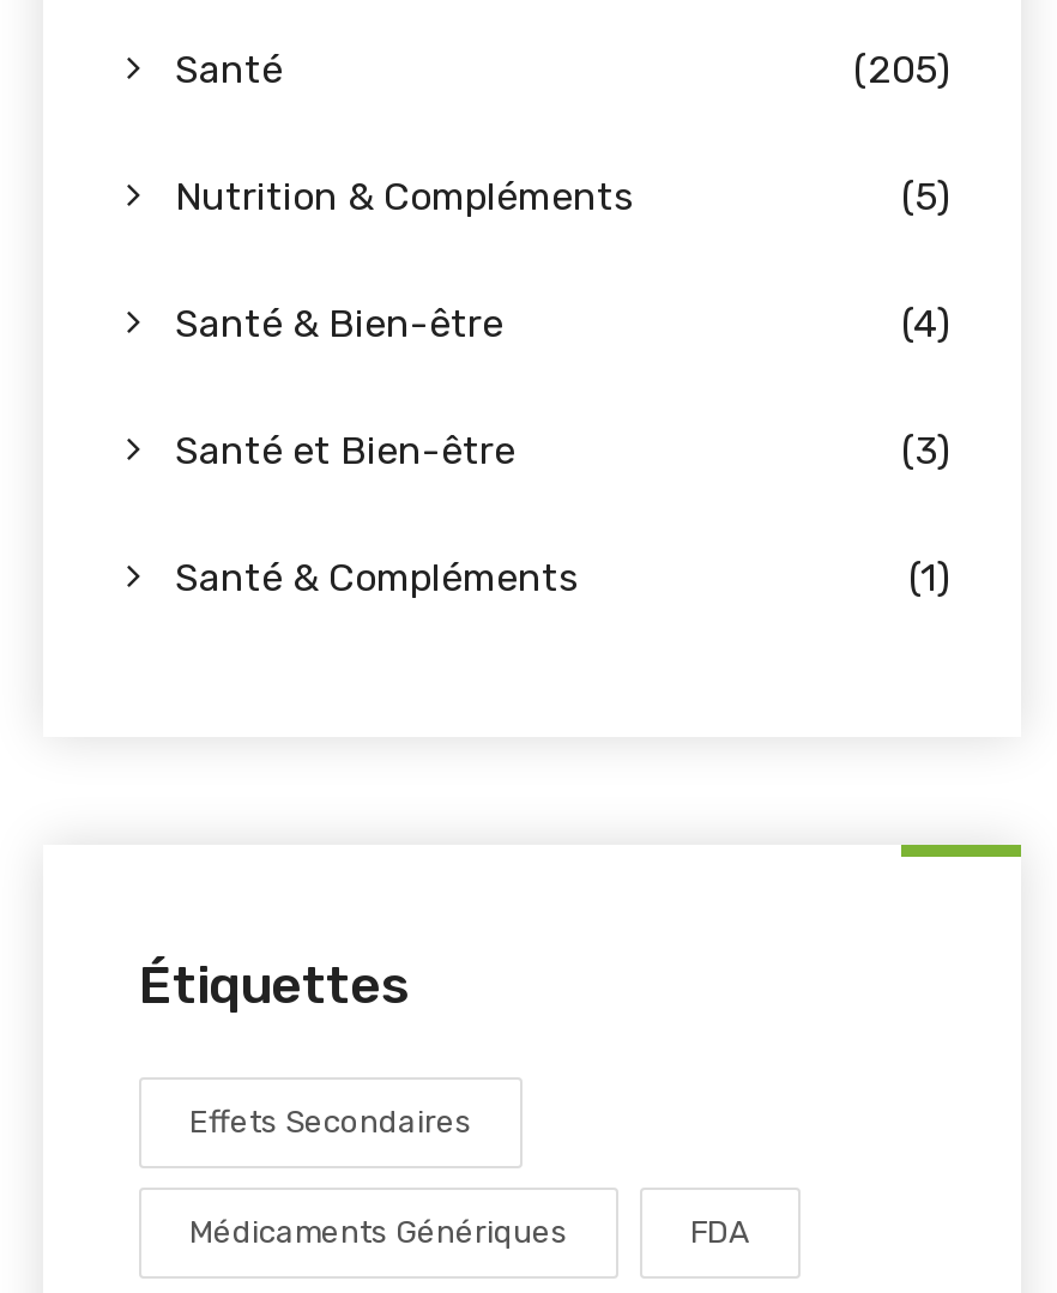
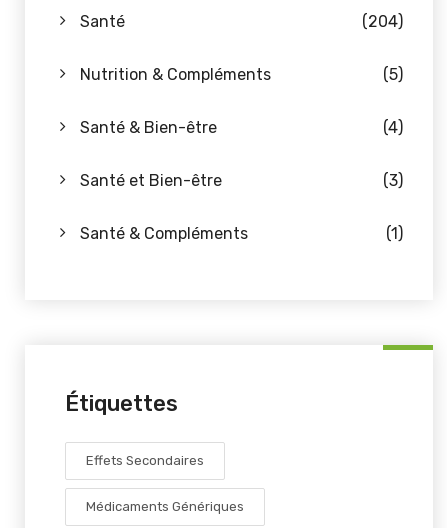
[853,47,949,93] (205) -> [362,12,403,31] (204)
[690,1214,750,1250] FDA -> none

